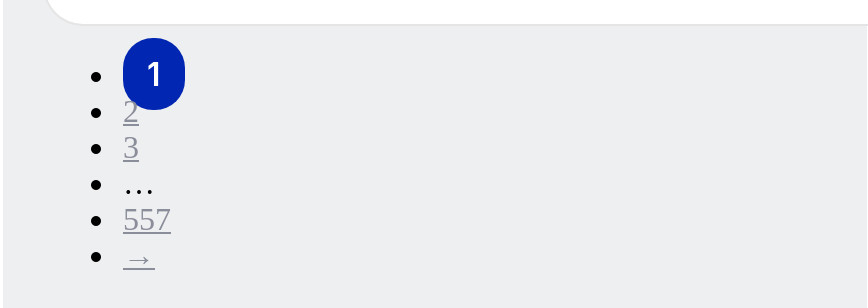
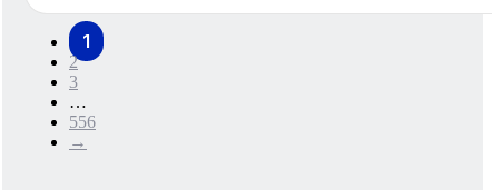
[123,202,171,236] 557 -> [69,112,96,131] 556

